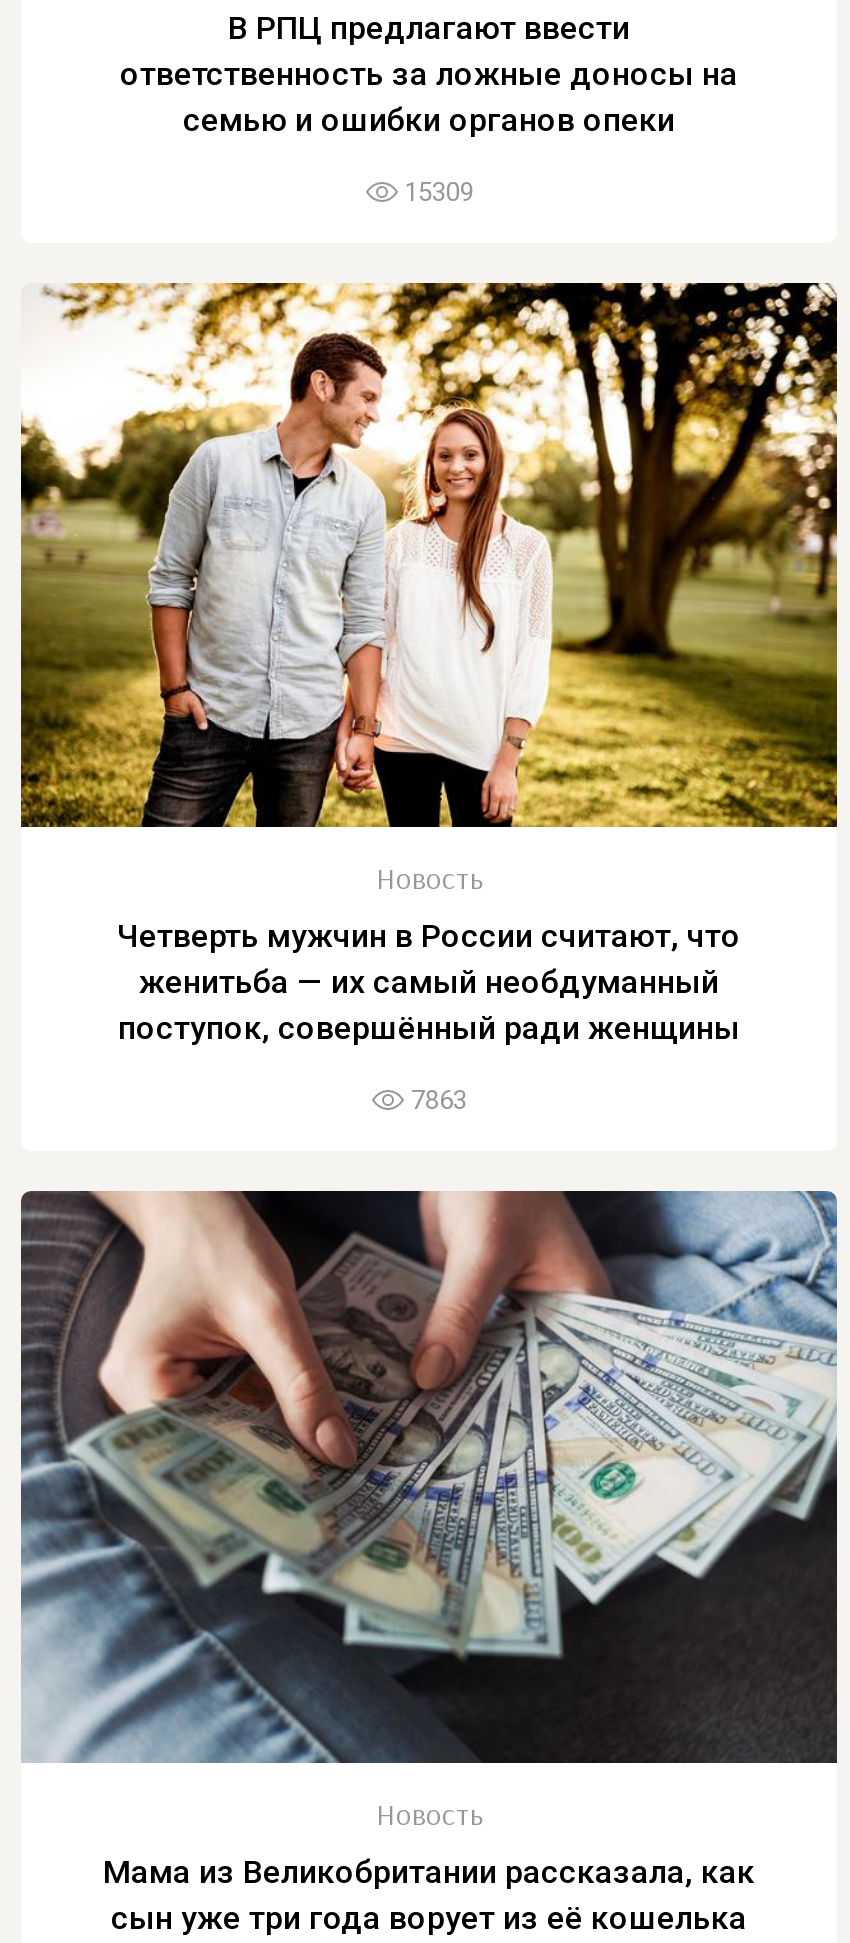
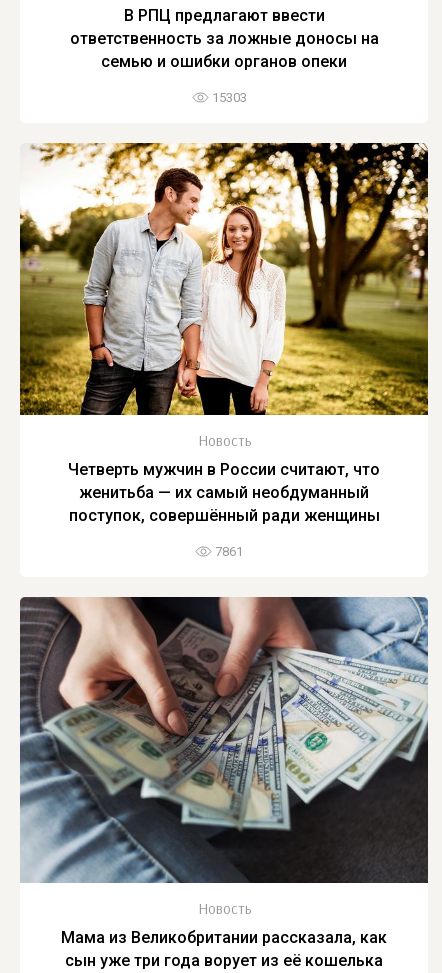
[404,177,474,207] 15309 -> [211,90,246,105] 15303
[411,1086,467,1116] 7863 -> [215,544,243,559] 7861

